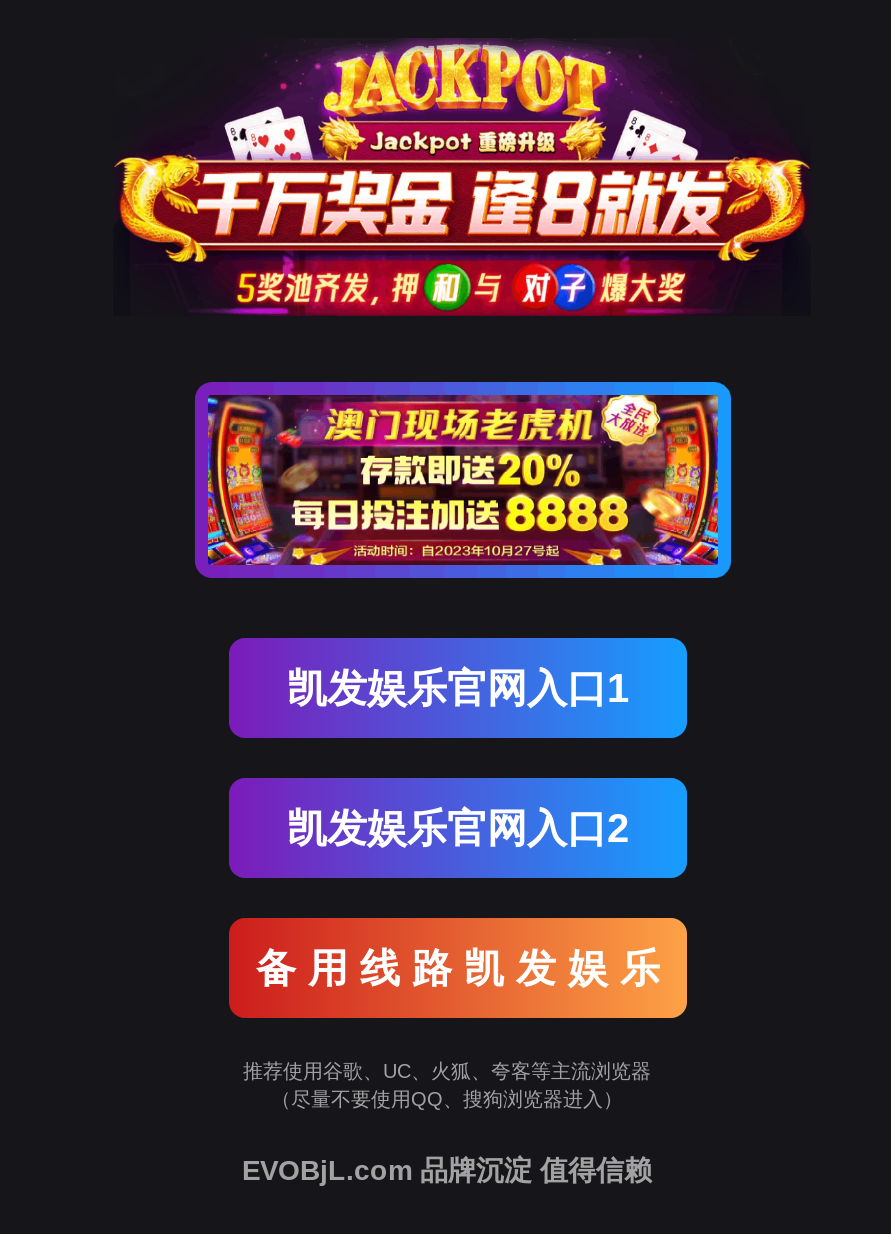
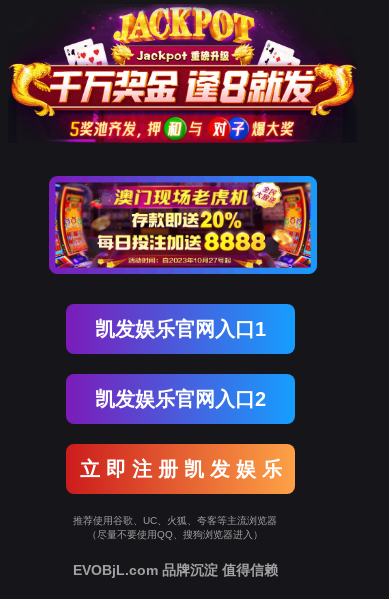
[256,946,660,990] 备 用 线 路 凯 发 娱 乐 -> [79,458,281,480] 立 即 注 册 凯 发 娱 乐

